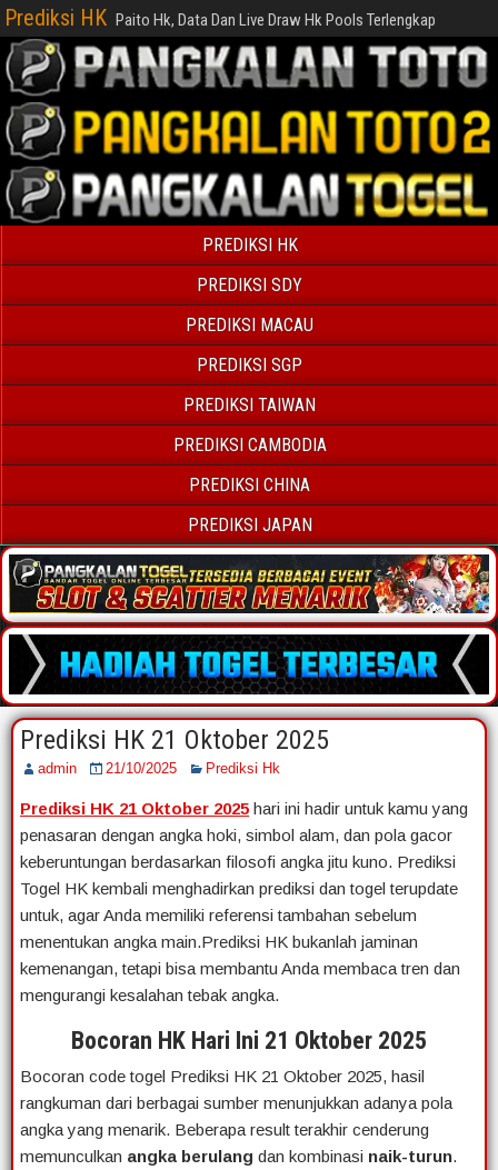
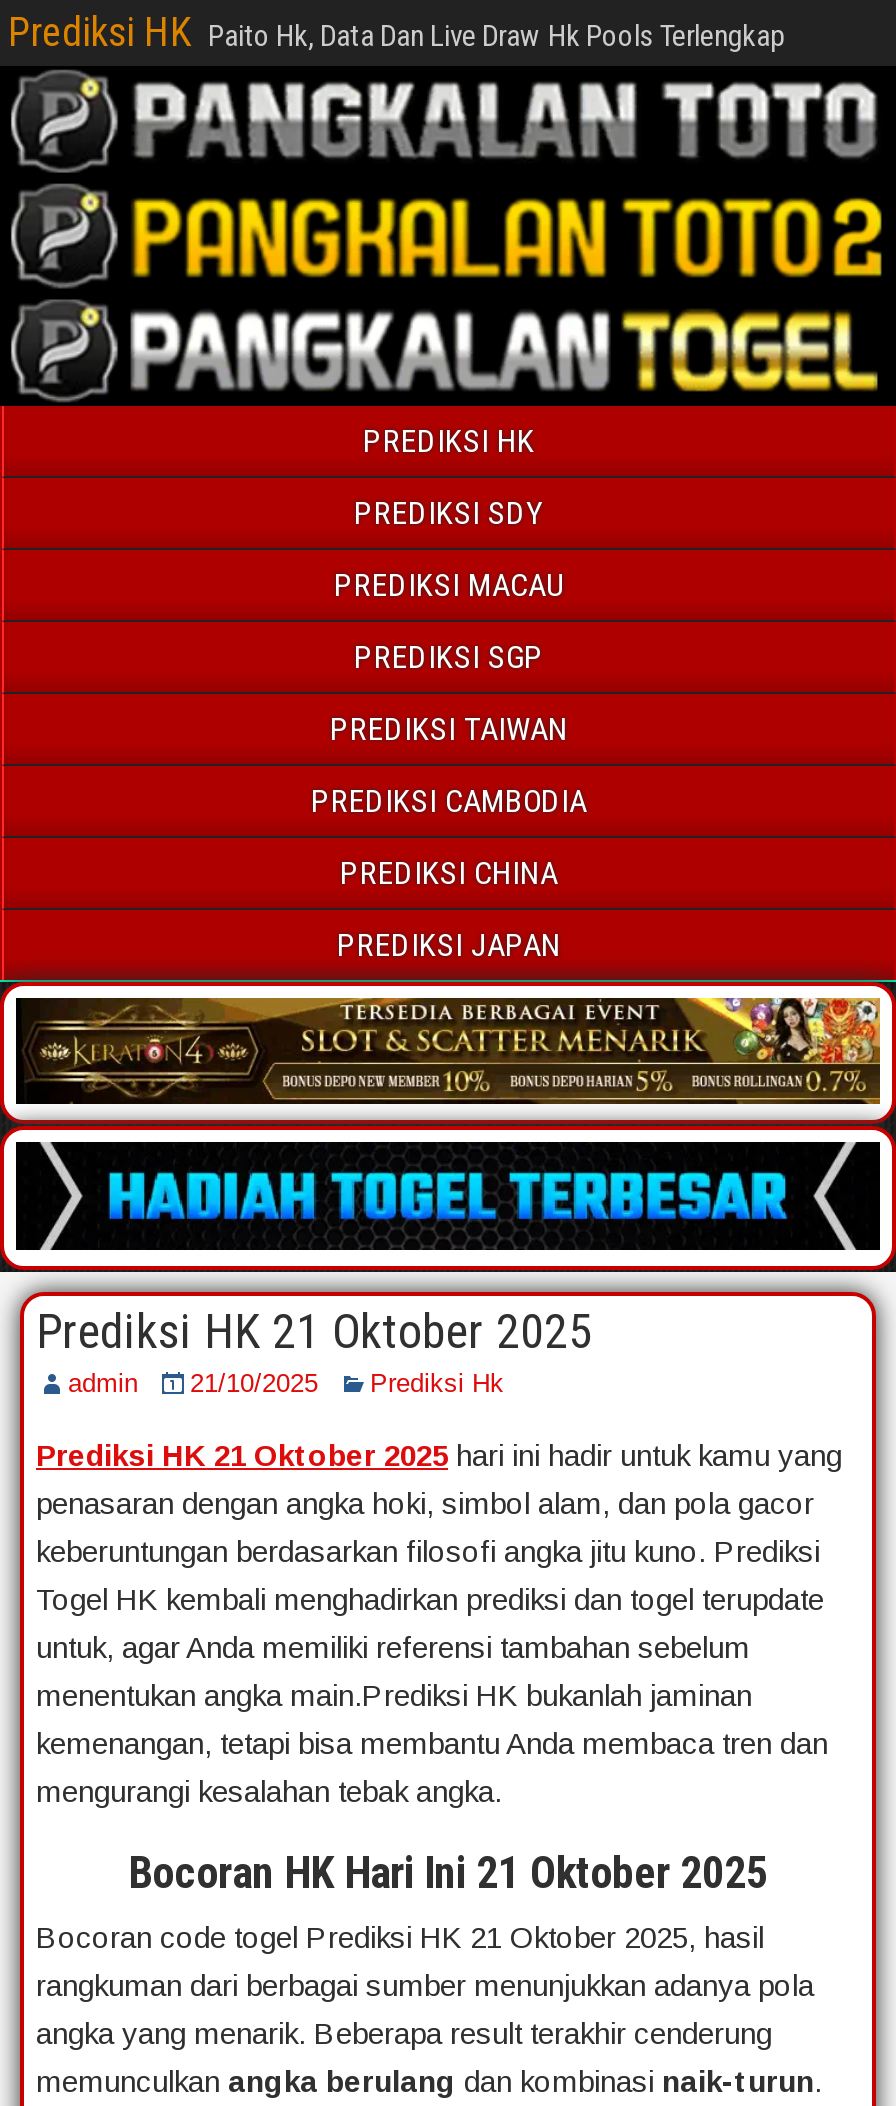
[8,553,490,614] [image] -> [14,996,882,1106] [image]

